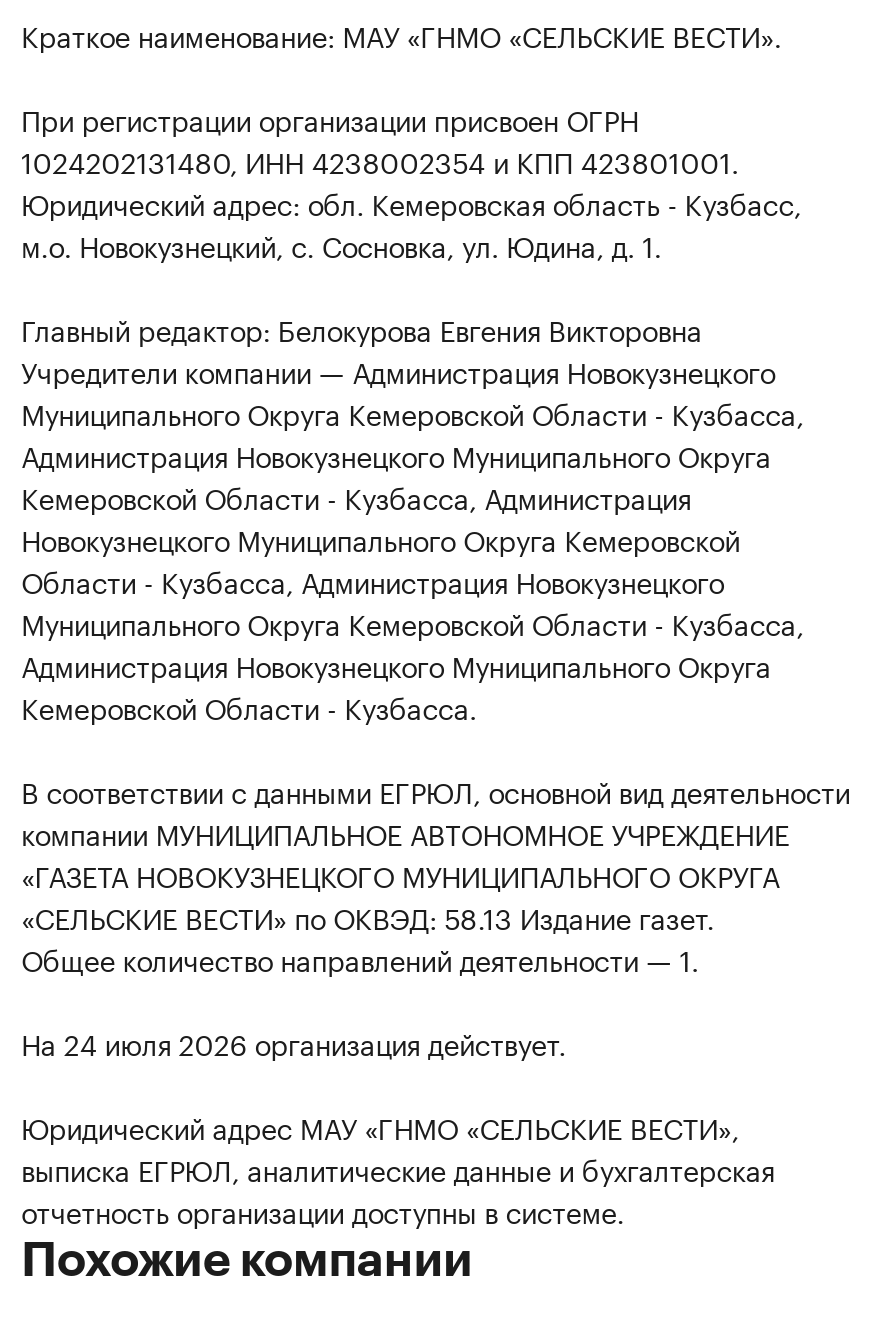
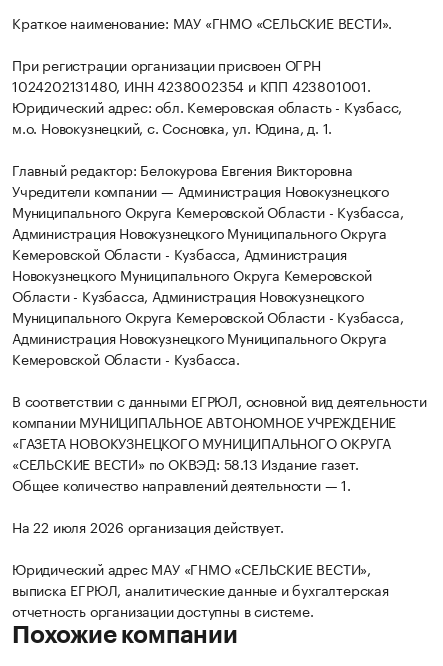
[21,1021,566,1065] На 24 июля 2026 организация действует. -> [12,515,283,537] На 22 июля 2026 организация действует.

